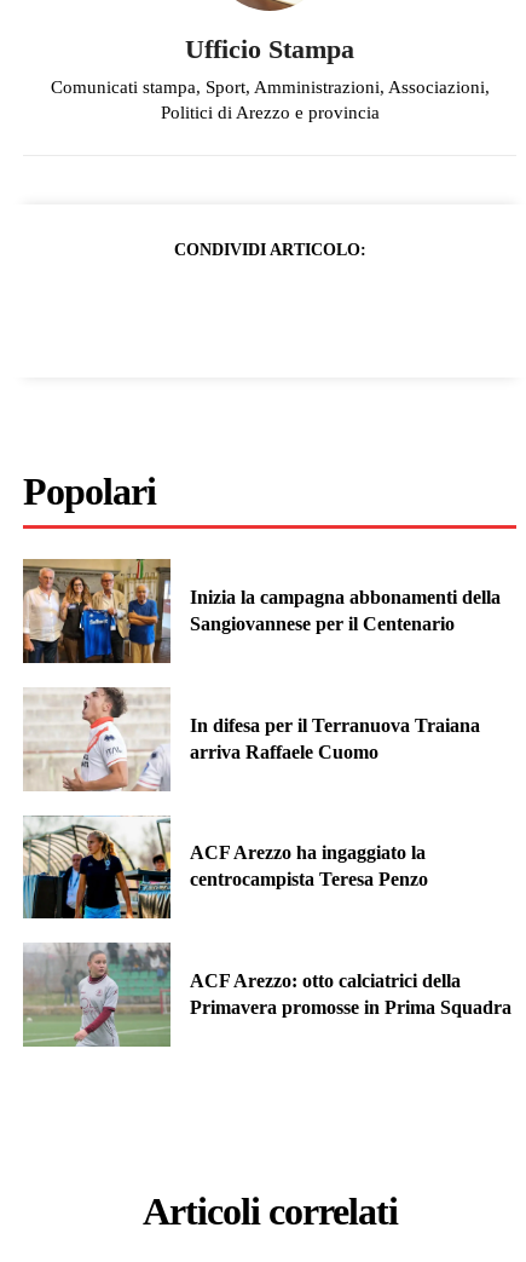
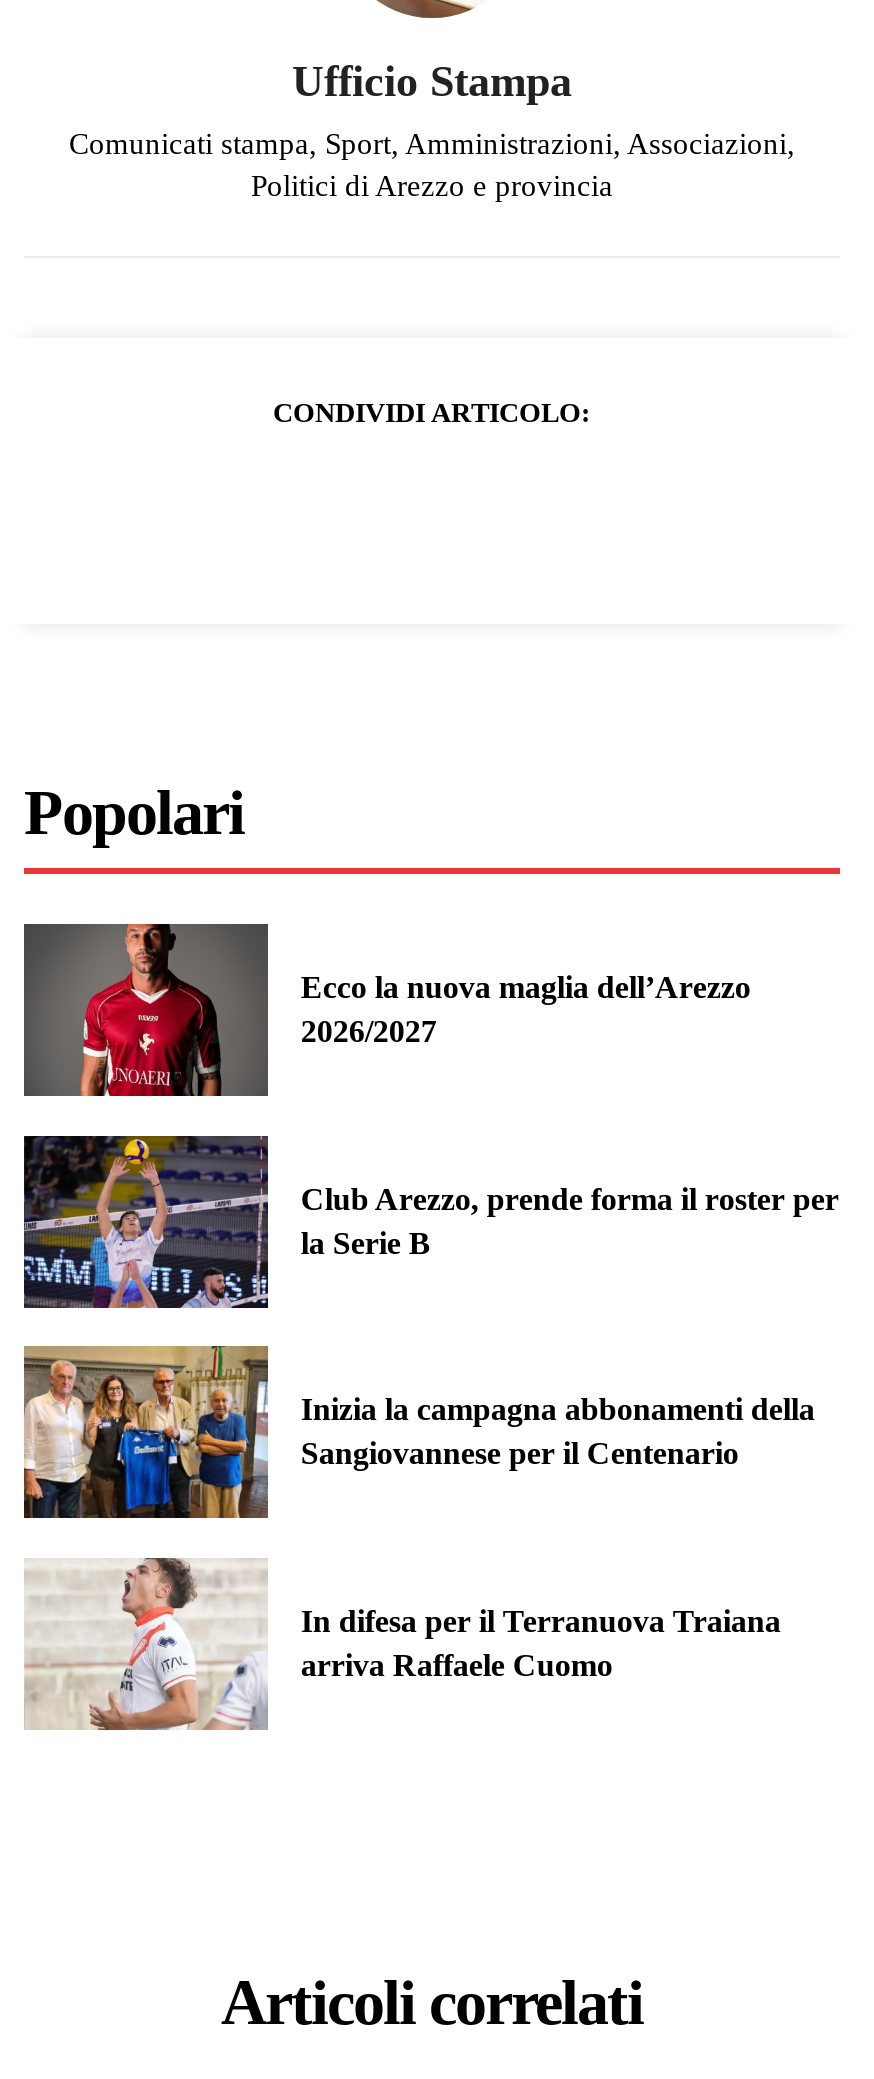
none -> [22,922,751,1098] [image] | Ecco la nuova maglia dell’Arezzo | 2026/2027
none -> [22,1134,839,1310] [image] | Club Arezzo, prende forma il roster per | la Serie B
moved [22,558,501,762] -> [22,1344,815,1682]: [image] | Inizia la campagna abbonamenti della | Sangiovannese per il Centenario | In difesa per il Terranuova Traiana | arriva Raffaele Cuomo
[22,816,429,920] [image] | ACF Arezzo ha ingaggiato la | centrocampista Teresa Penzo -> none
[23,943,512,1047] [image] | ACF Arezzo: otto calciatrici della | Primavera promosse in Prima Squadra -> none

